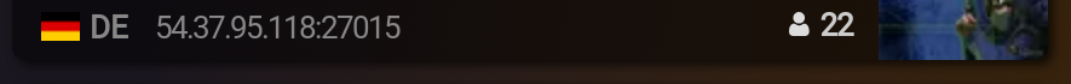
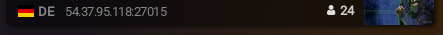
[813,7,852,43] 22 -> [337,3,353,18] 24

